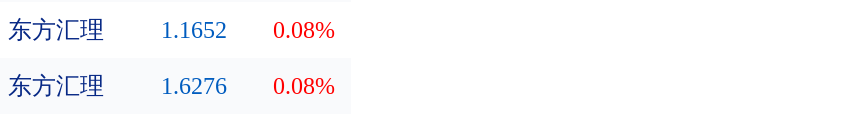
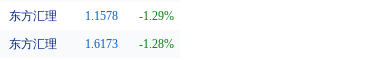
[161,16,227,44] 1.1652 -> [85,9,118,23] 1.1578
[273,16,335,44] 0.08% -> [139,9,174,23] -1.29%
[161,72,227,100] 1.6276 -> [85,37,118,51] 1.6173
[273,72,335,100] 0.08% -> [139,37,174,51] -1.28%

